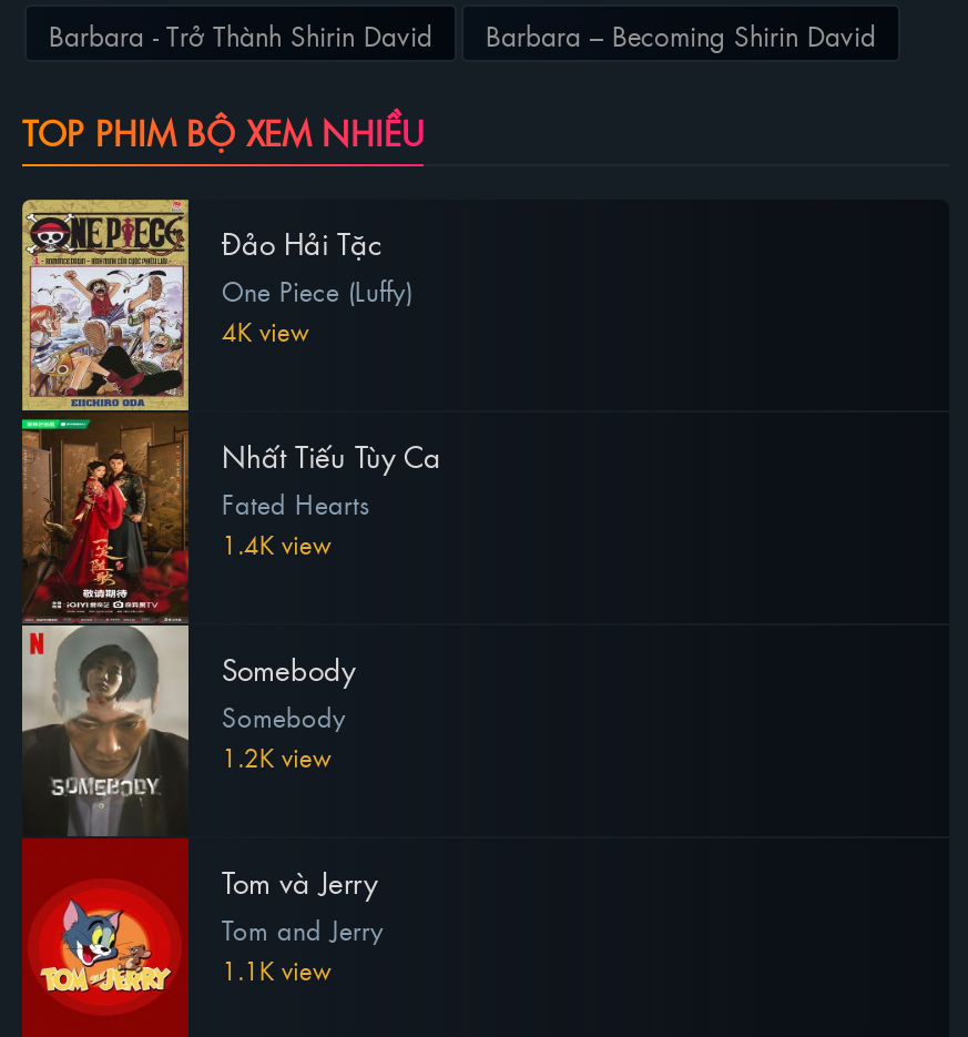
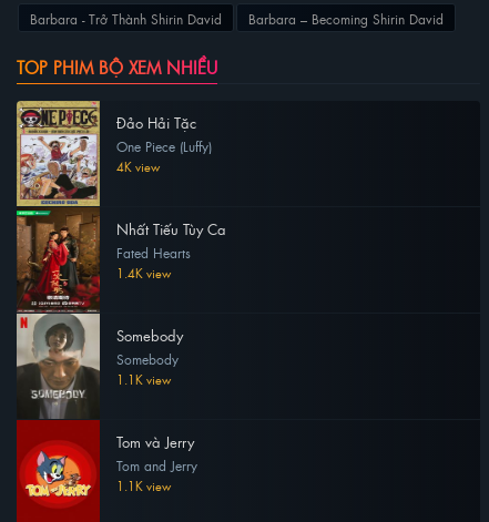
[222,739,330,774] 1.2K view -> [116,370,171,388] 1.1K view

